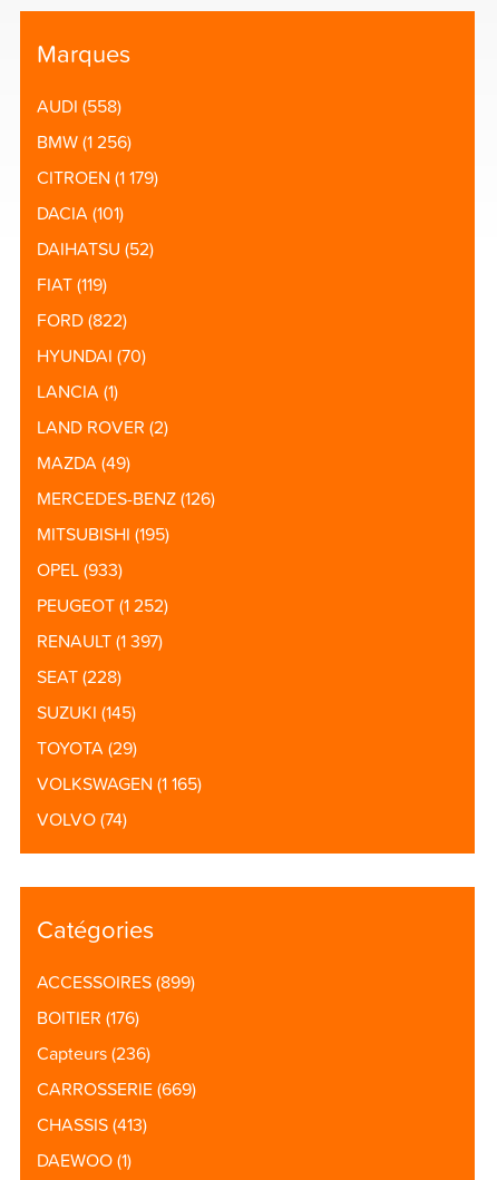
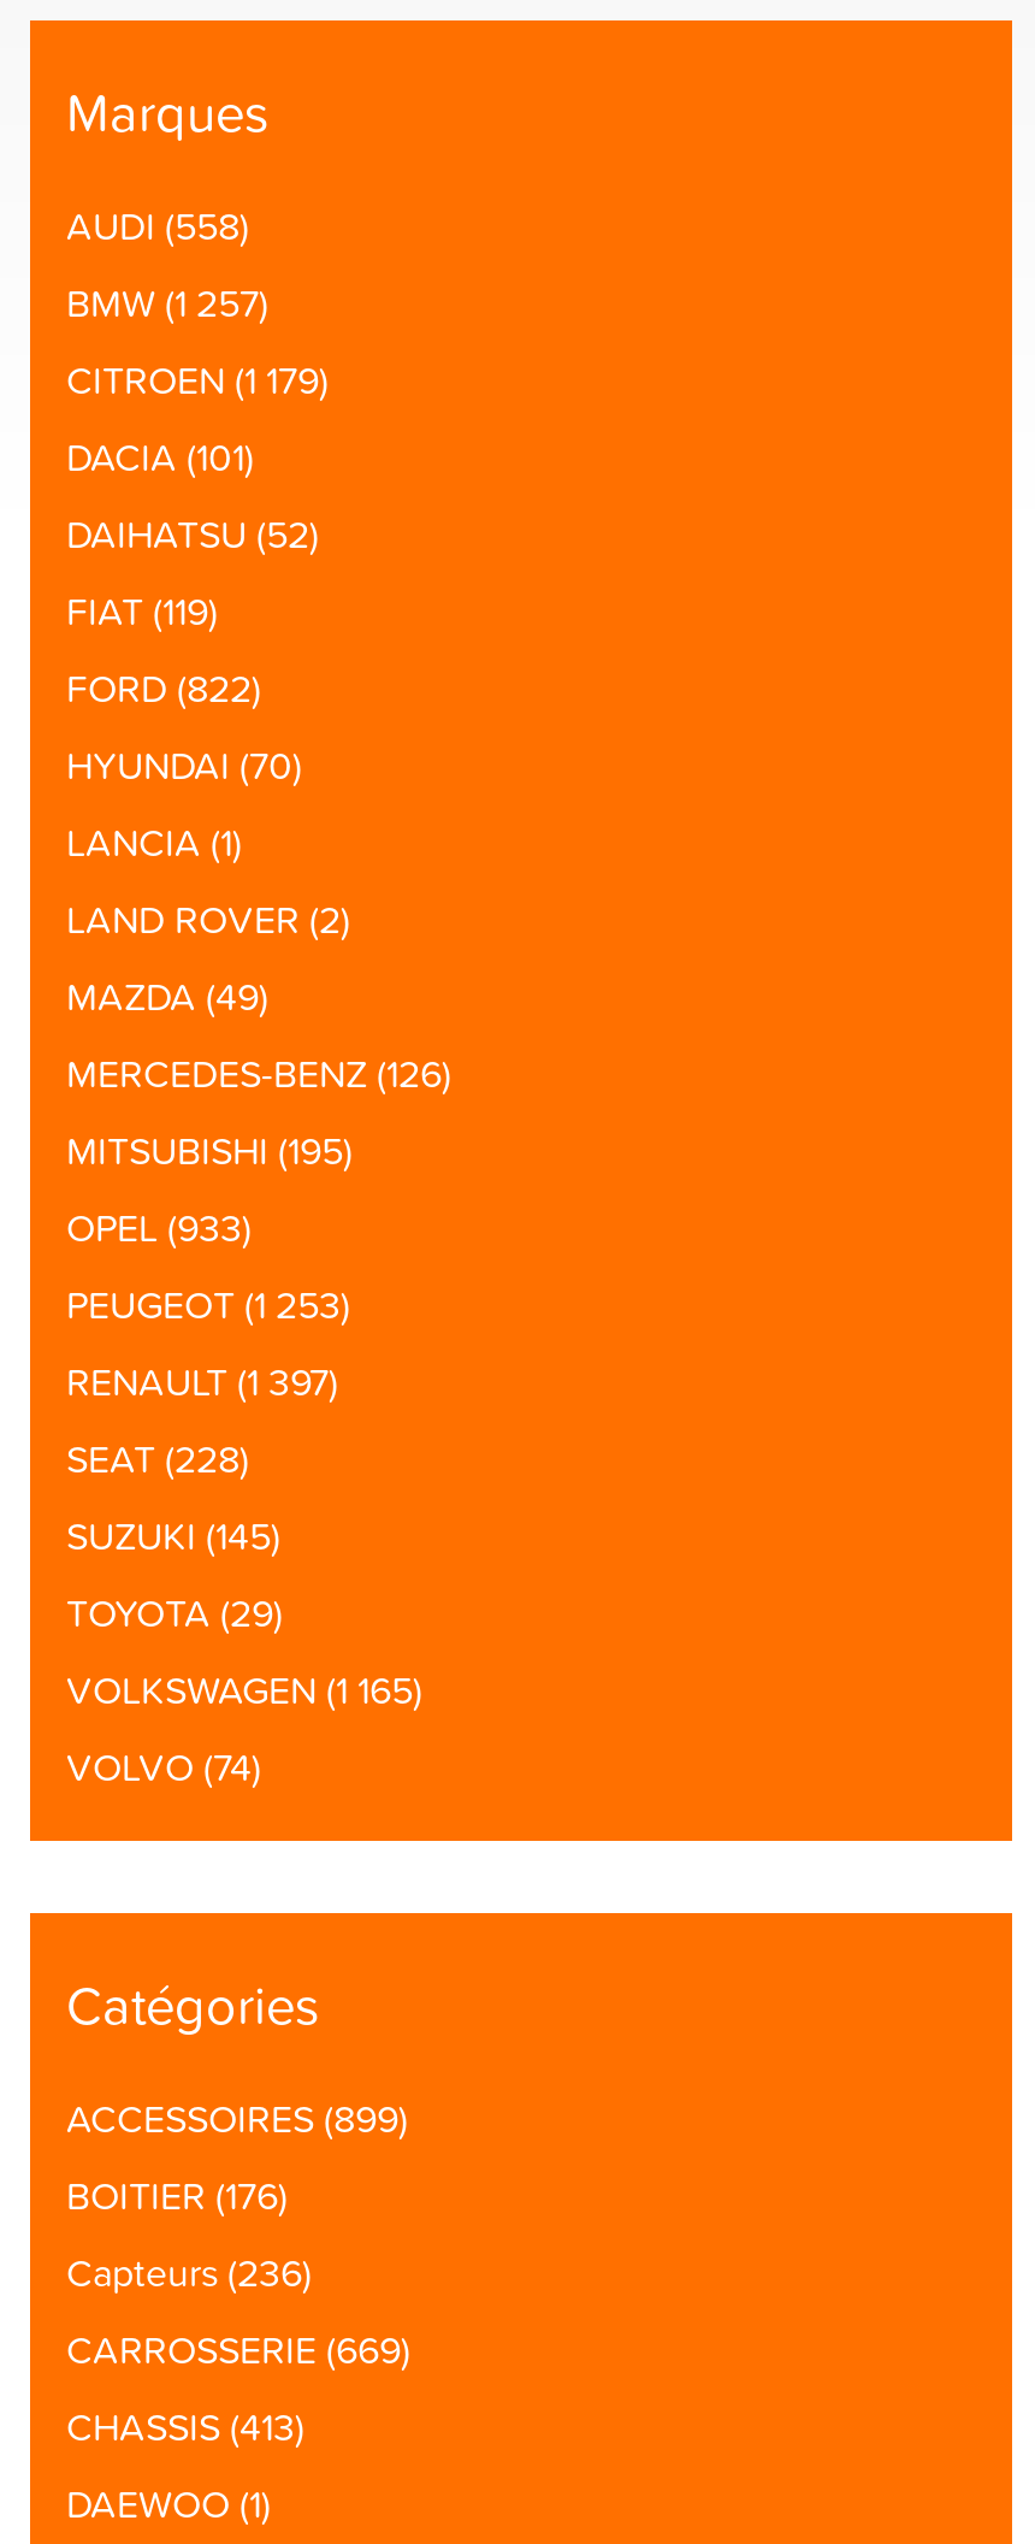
[37,129,131,154] BMW (1 256) -> [66,276,268,329] BMW (1 257)
[37,593,168,617] PEUGEOT (1 252) -> [66,1277,350,1330] PEUGEOT (1 253)

